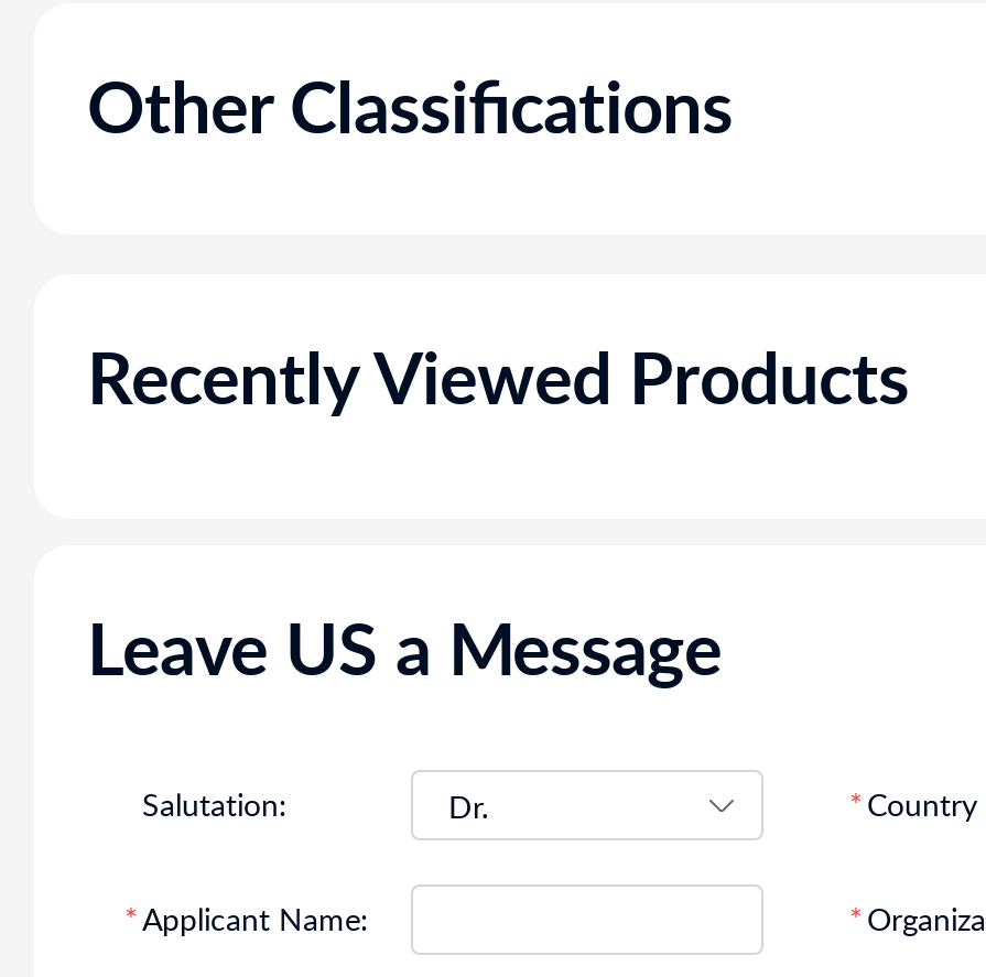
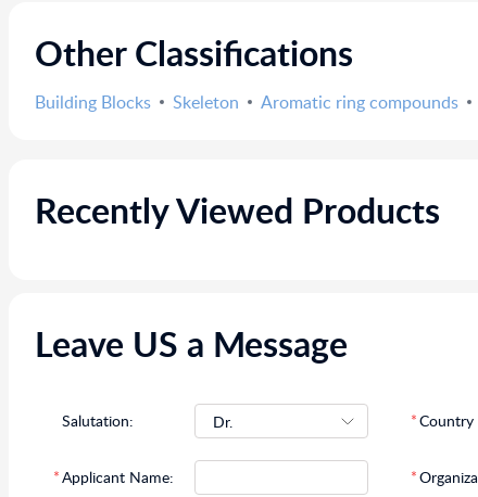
none -> [35,90,458,114] Building Blocks | Skeleton | Aromatic ring compounds

